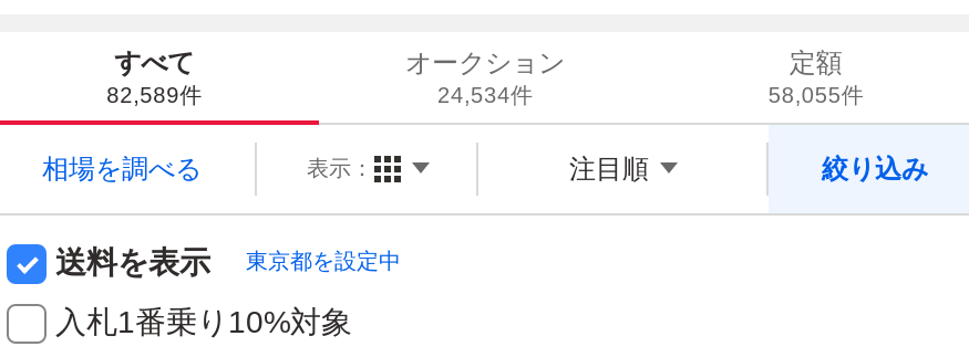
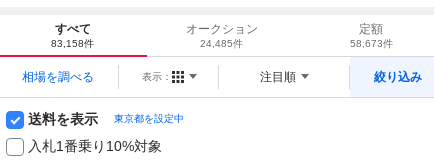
[107,82,202,106] 82,589件 -> [51,38,94,49] 83,158件
[437,82,533,106] 24,534件 -> [200,38,243,49] 24,485件
[768,82,863,106] 58,055件 -> [350,38,393,49] 58,673件

